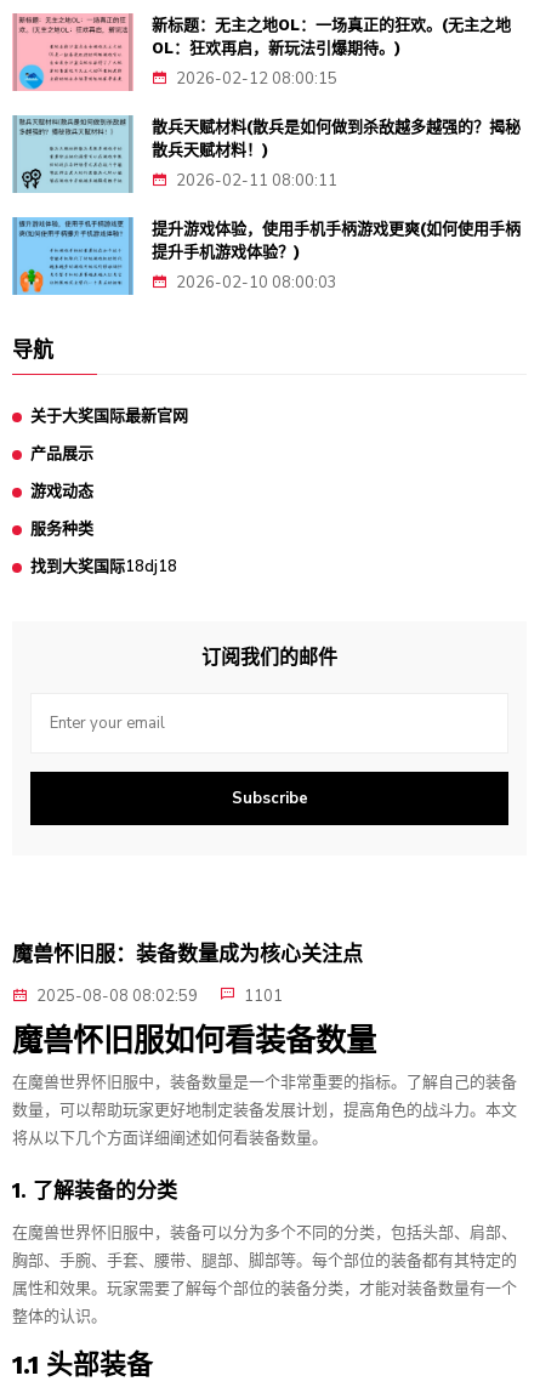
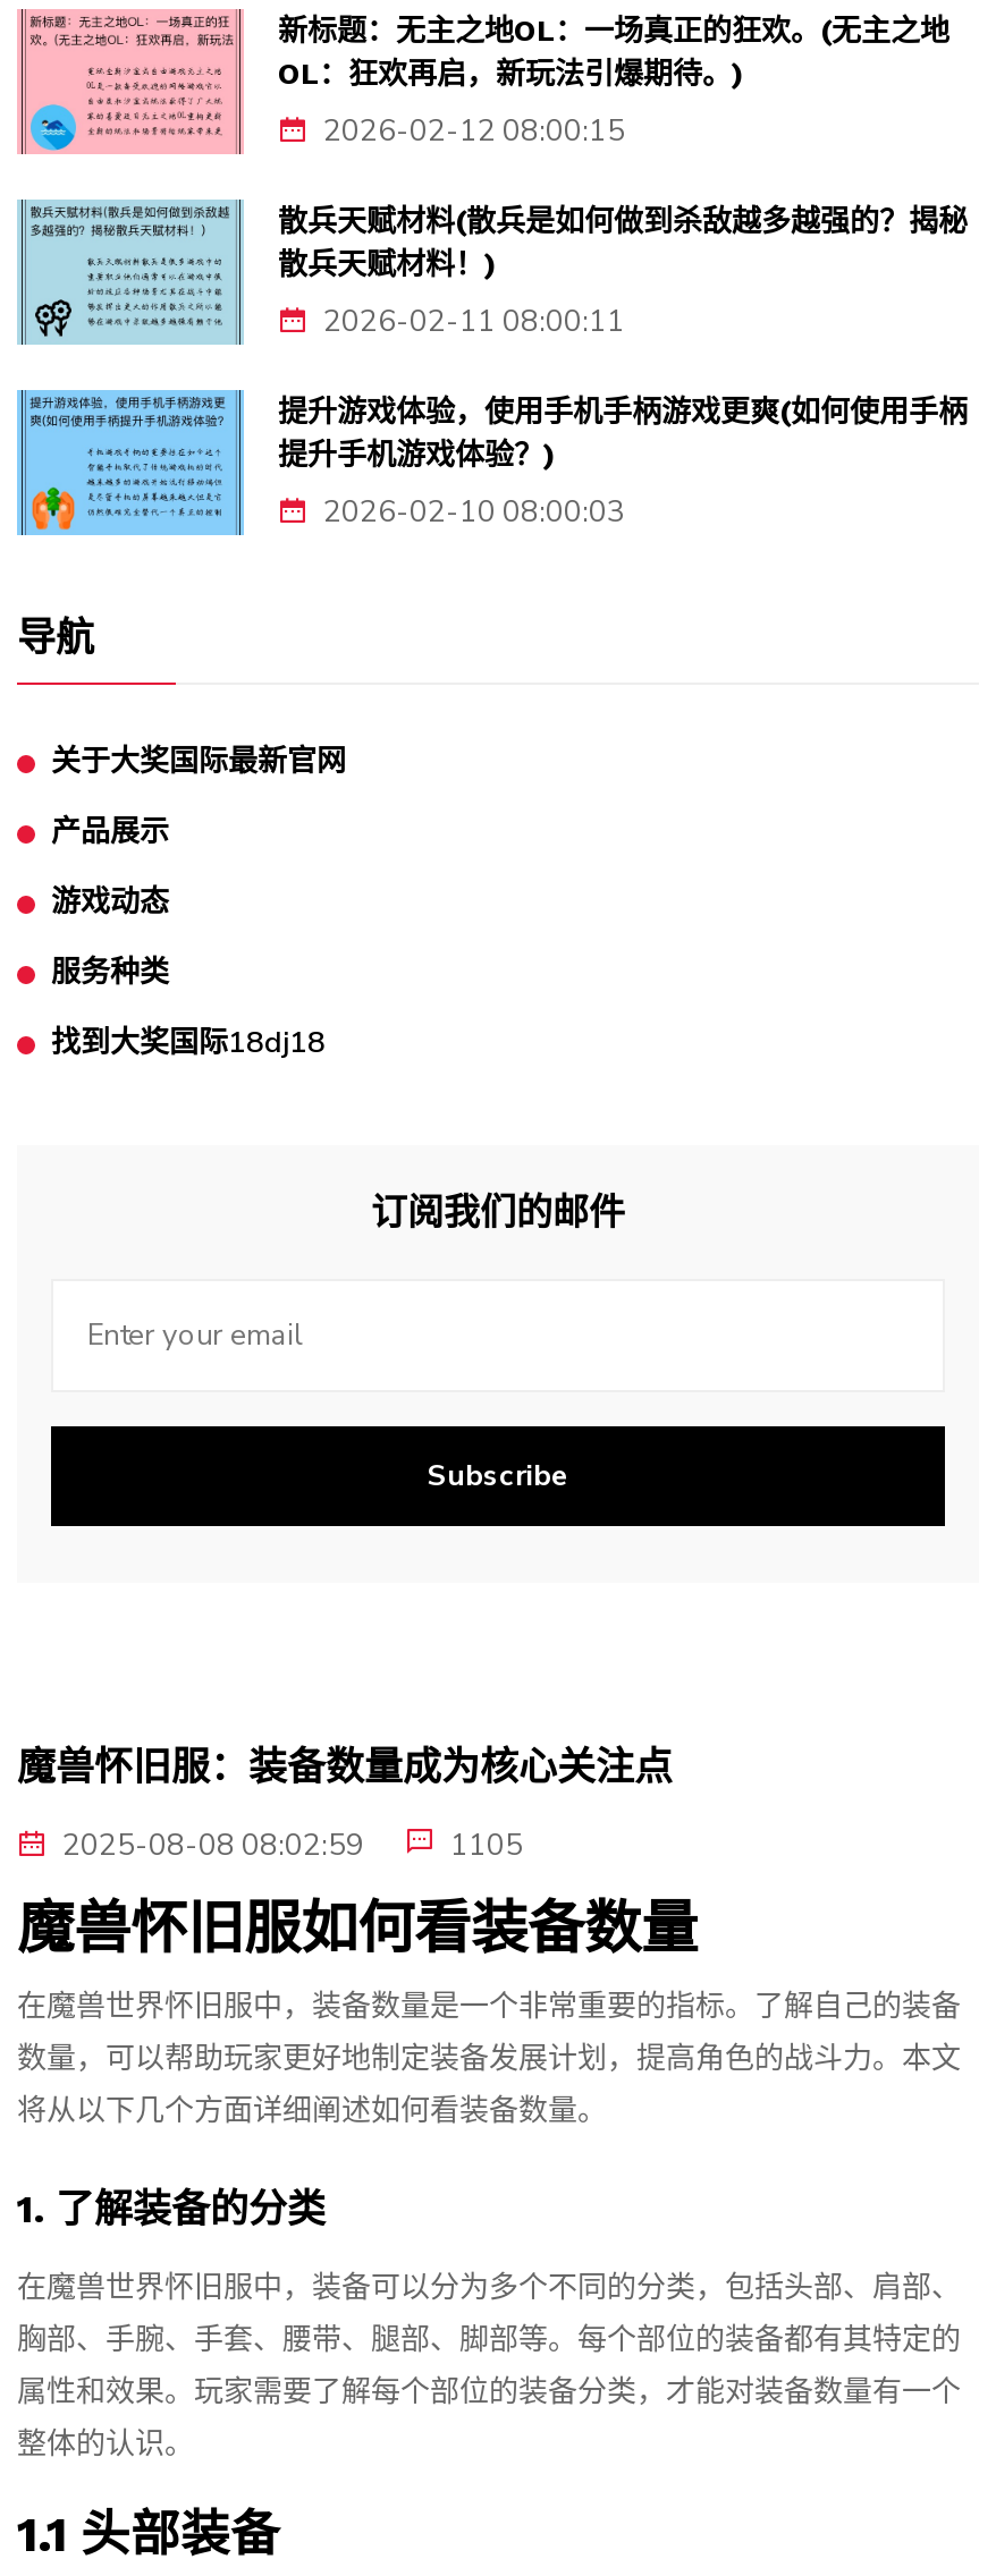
[244,985,283,1007] 1101 -> [450,1825,523,1866] 1105

